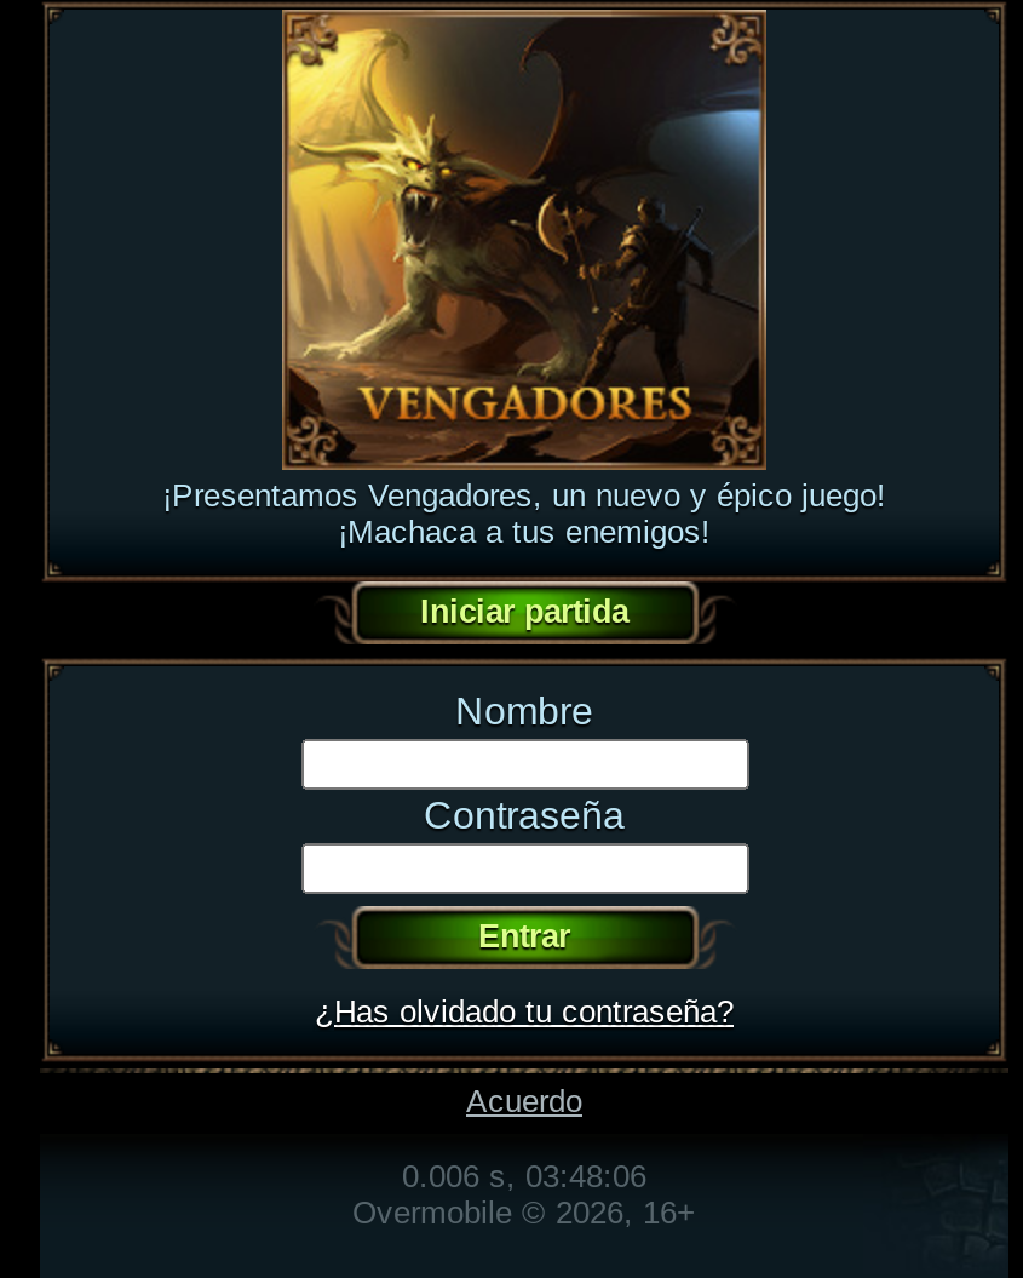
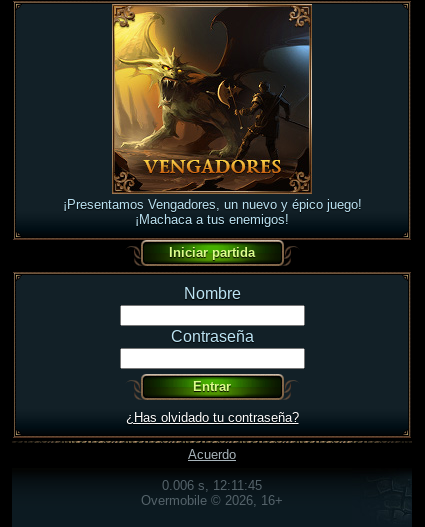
[402,1157,646,1193] 0.006 s, 03:48:06 -> [162,477,262,492] 0.006 s, 12:11:45

